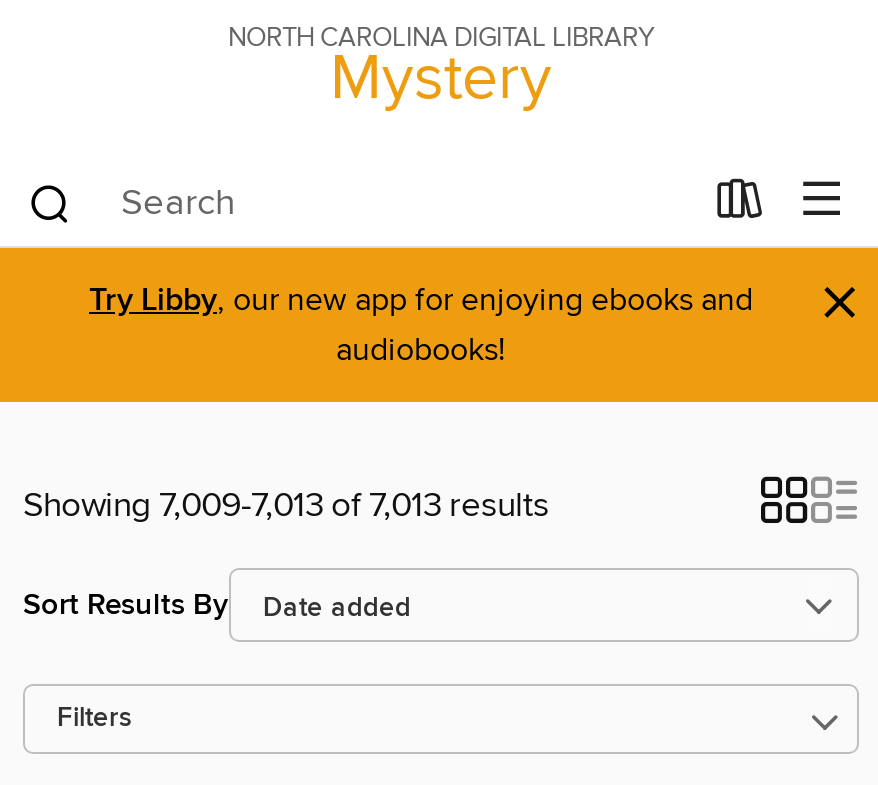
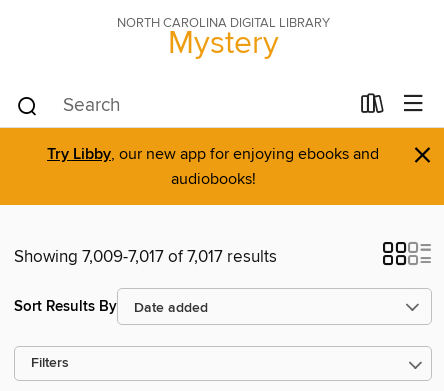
[23,484,549,528] Showing 7,009-7,013 of 7,013 results -> [14,246,277,268] Showing 7,009-7,017 of 7,017 results

